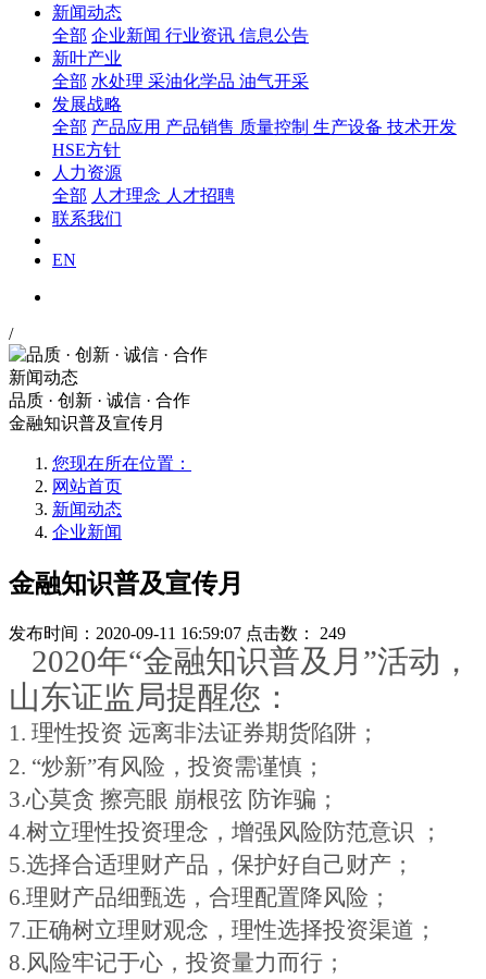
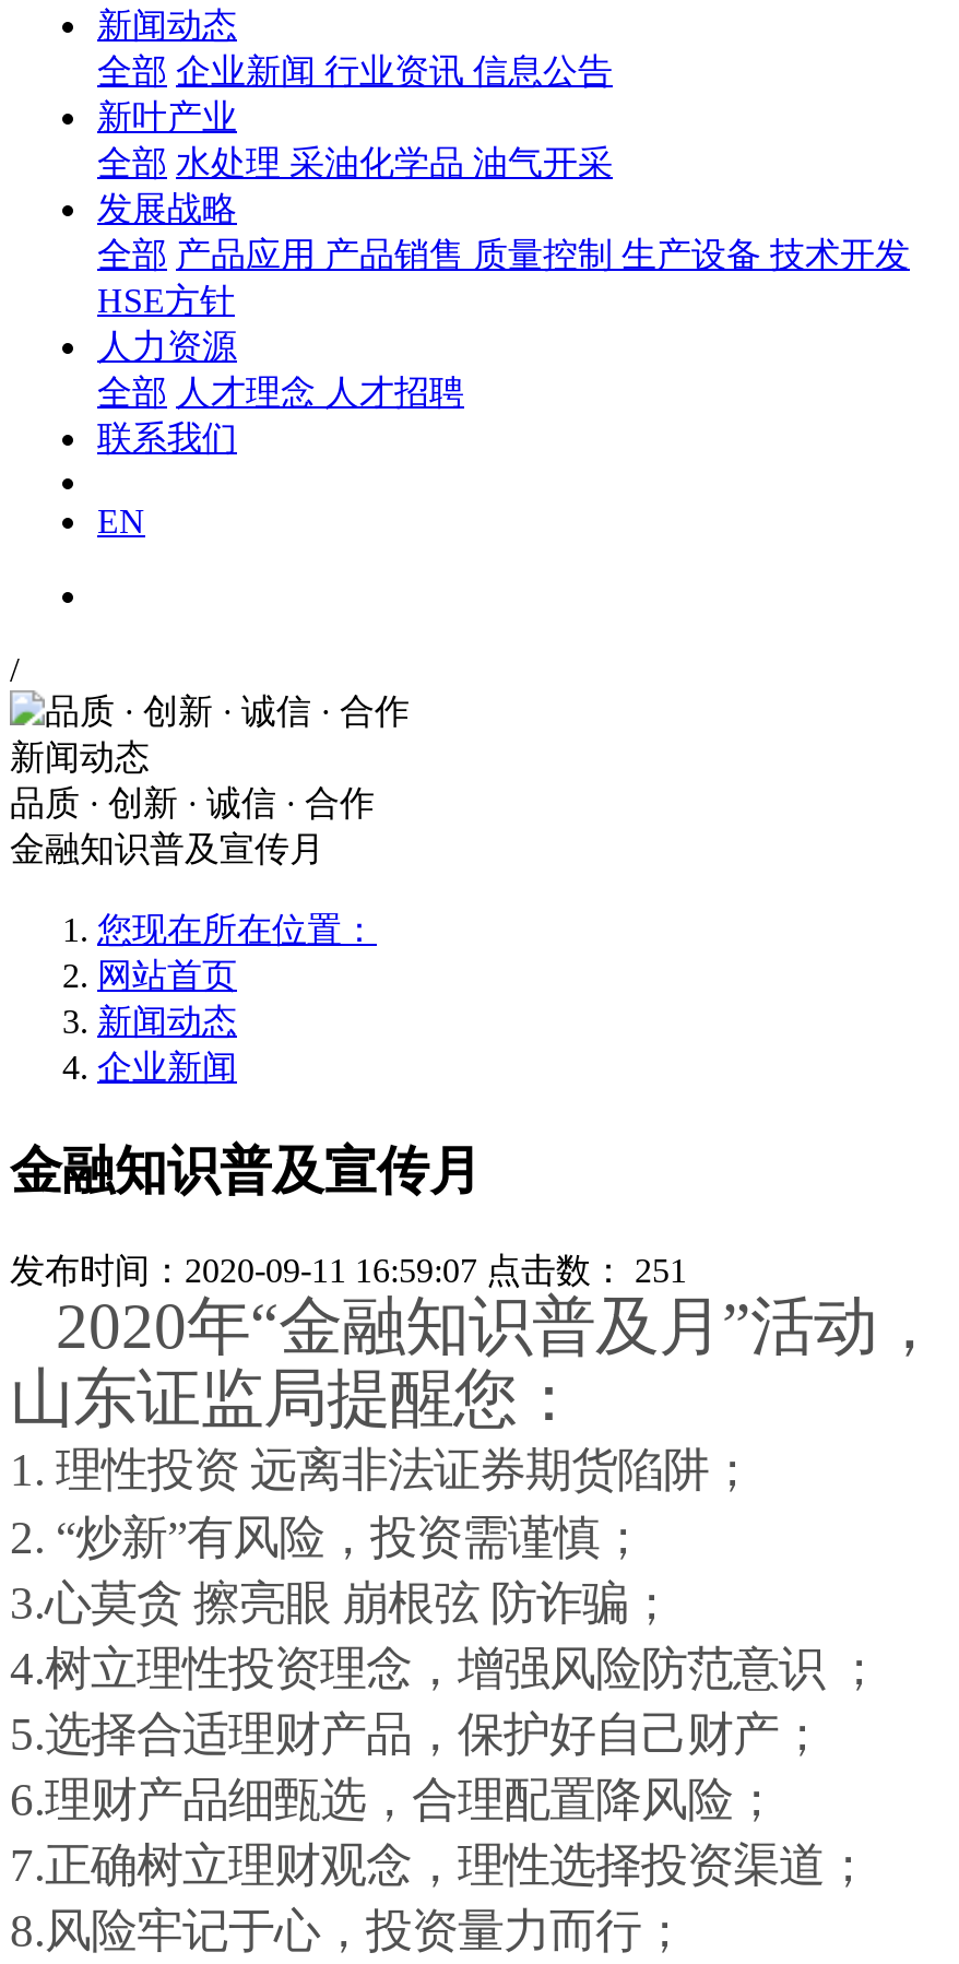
[9,624,346,642] 发布时间：2020-09-11 16:59:07 点击数： 249 -> [10,1251,687,1289] 发布时间：2020-09-11 16:59:07 点击数： 251

